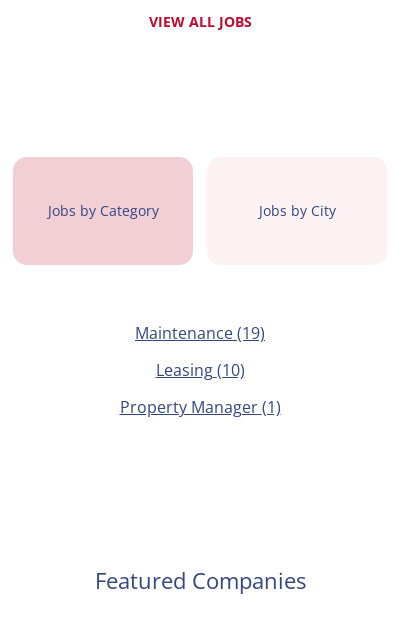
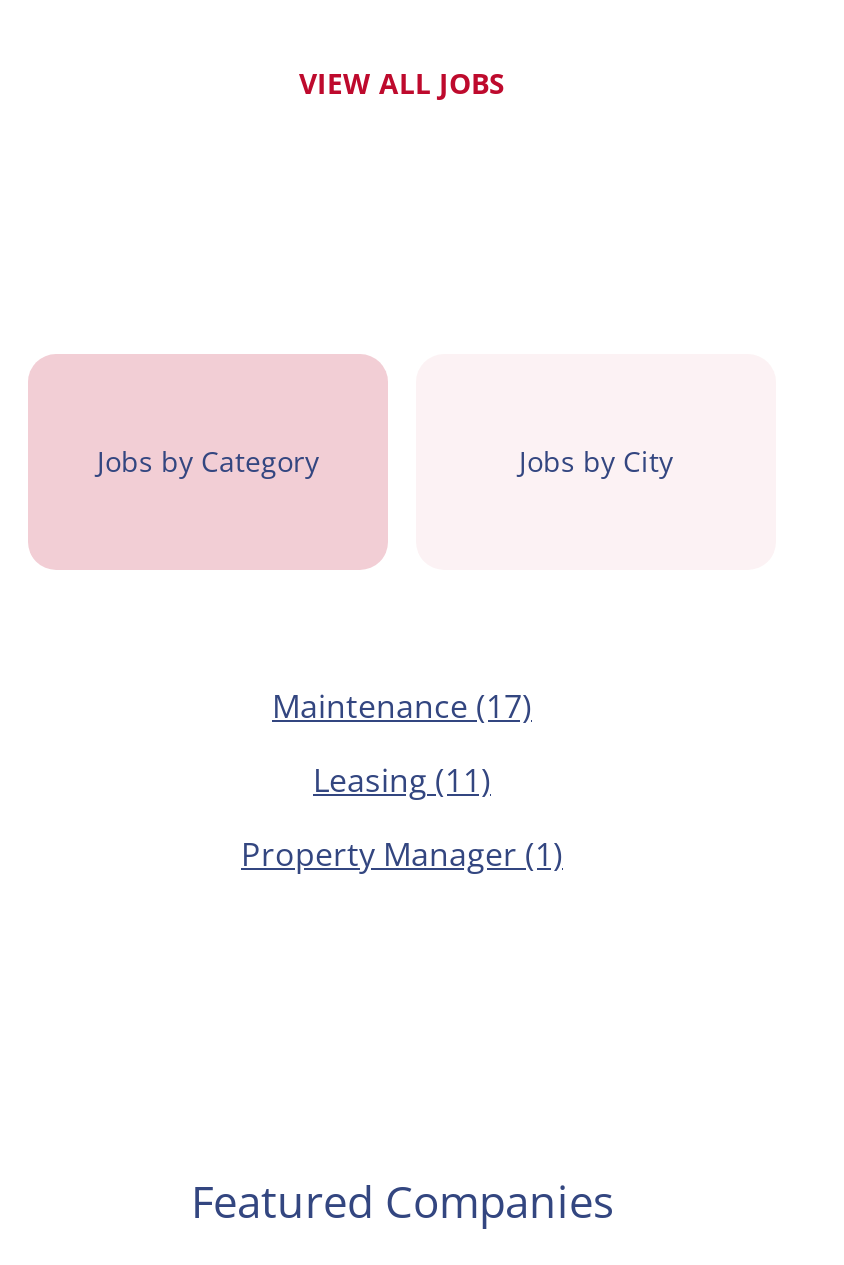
[135,322,265,344] Maintenance (19) -> [272,684,532,728] Maintenance (17)
[155,359,244,381] Leasing (10) -> [313,758,491,802] Leasing (11)

